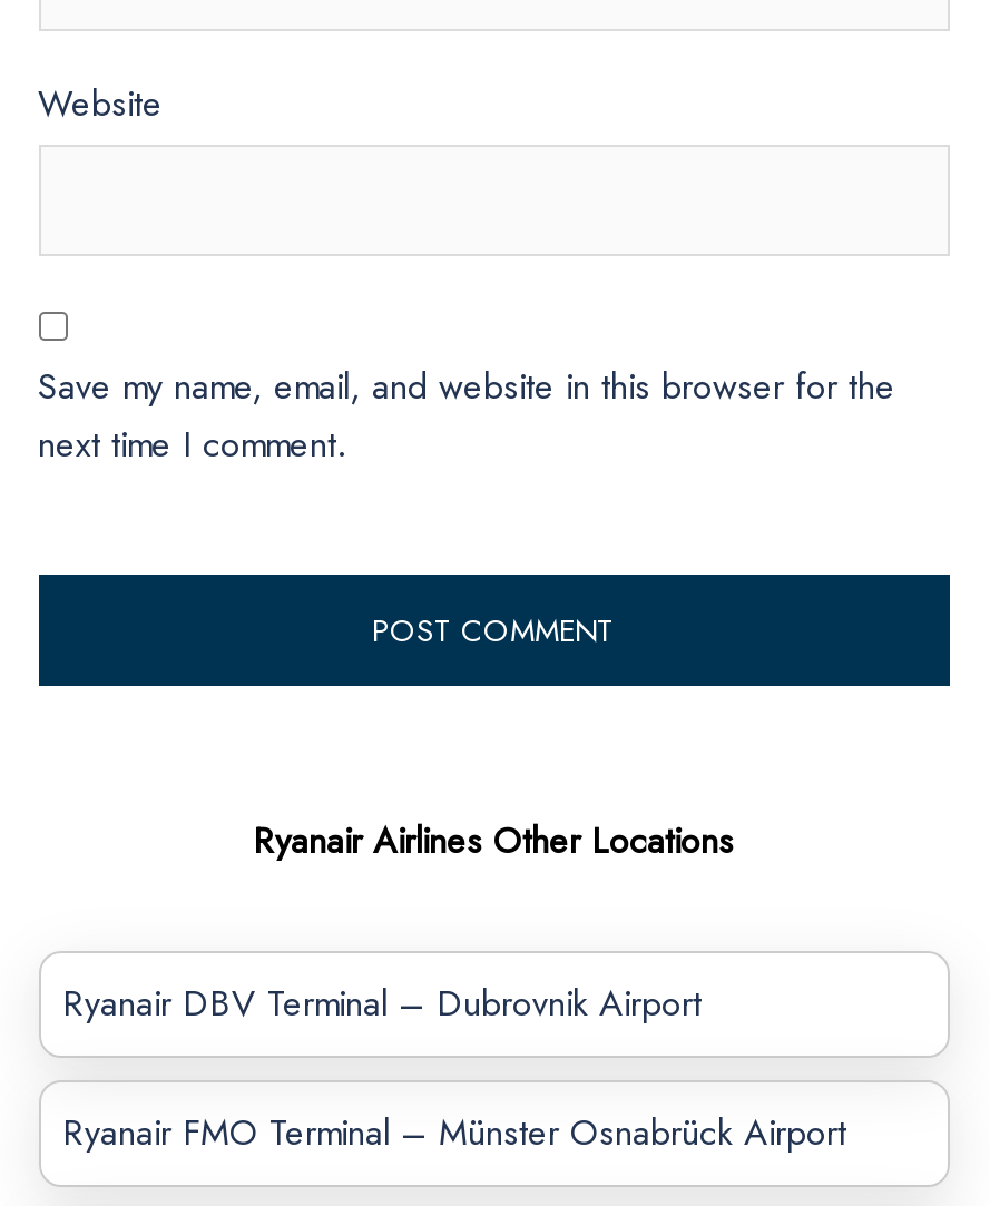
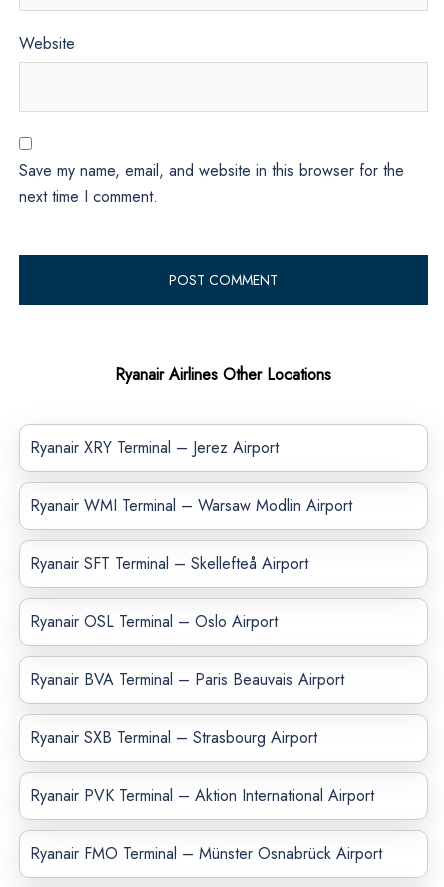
[62,979,702,1030] Ryanair DBV Terminal – Dubrovnik Airport -> [29,436,373,807] Ryanair XRY Terminal – Jerez Airport | Ryanair WMI Terminal – Warsaw Modlin Airport | Ryanair SFT Terminal – Skellefteå Airport | Ryanair OSL Terminal – Oslo Airport | Ryanair BVA Terminal – Paris Beauvais Airport | Ryanair SXB Terminal – Strasbourg Airport | Ryanair PVK Terminal – Aktion International Airport

